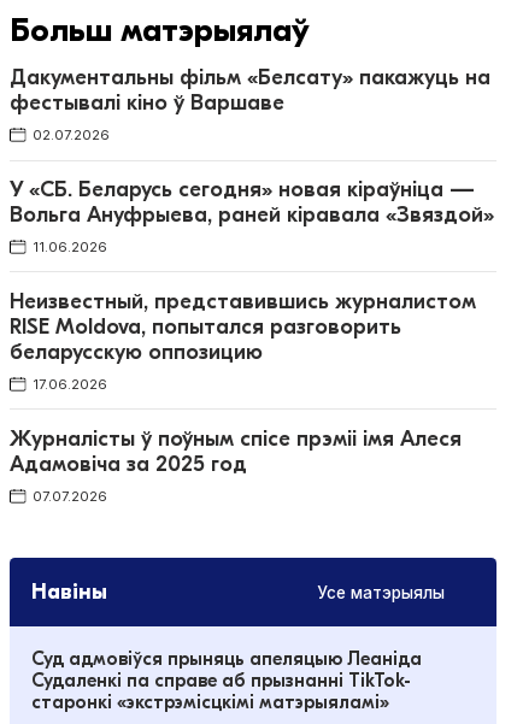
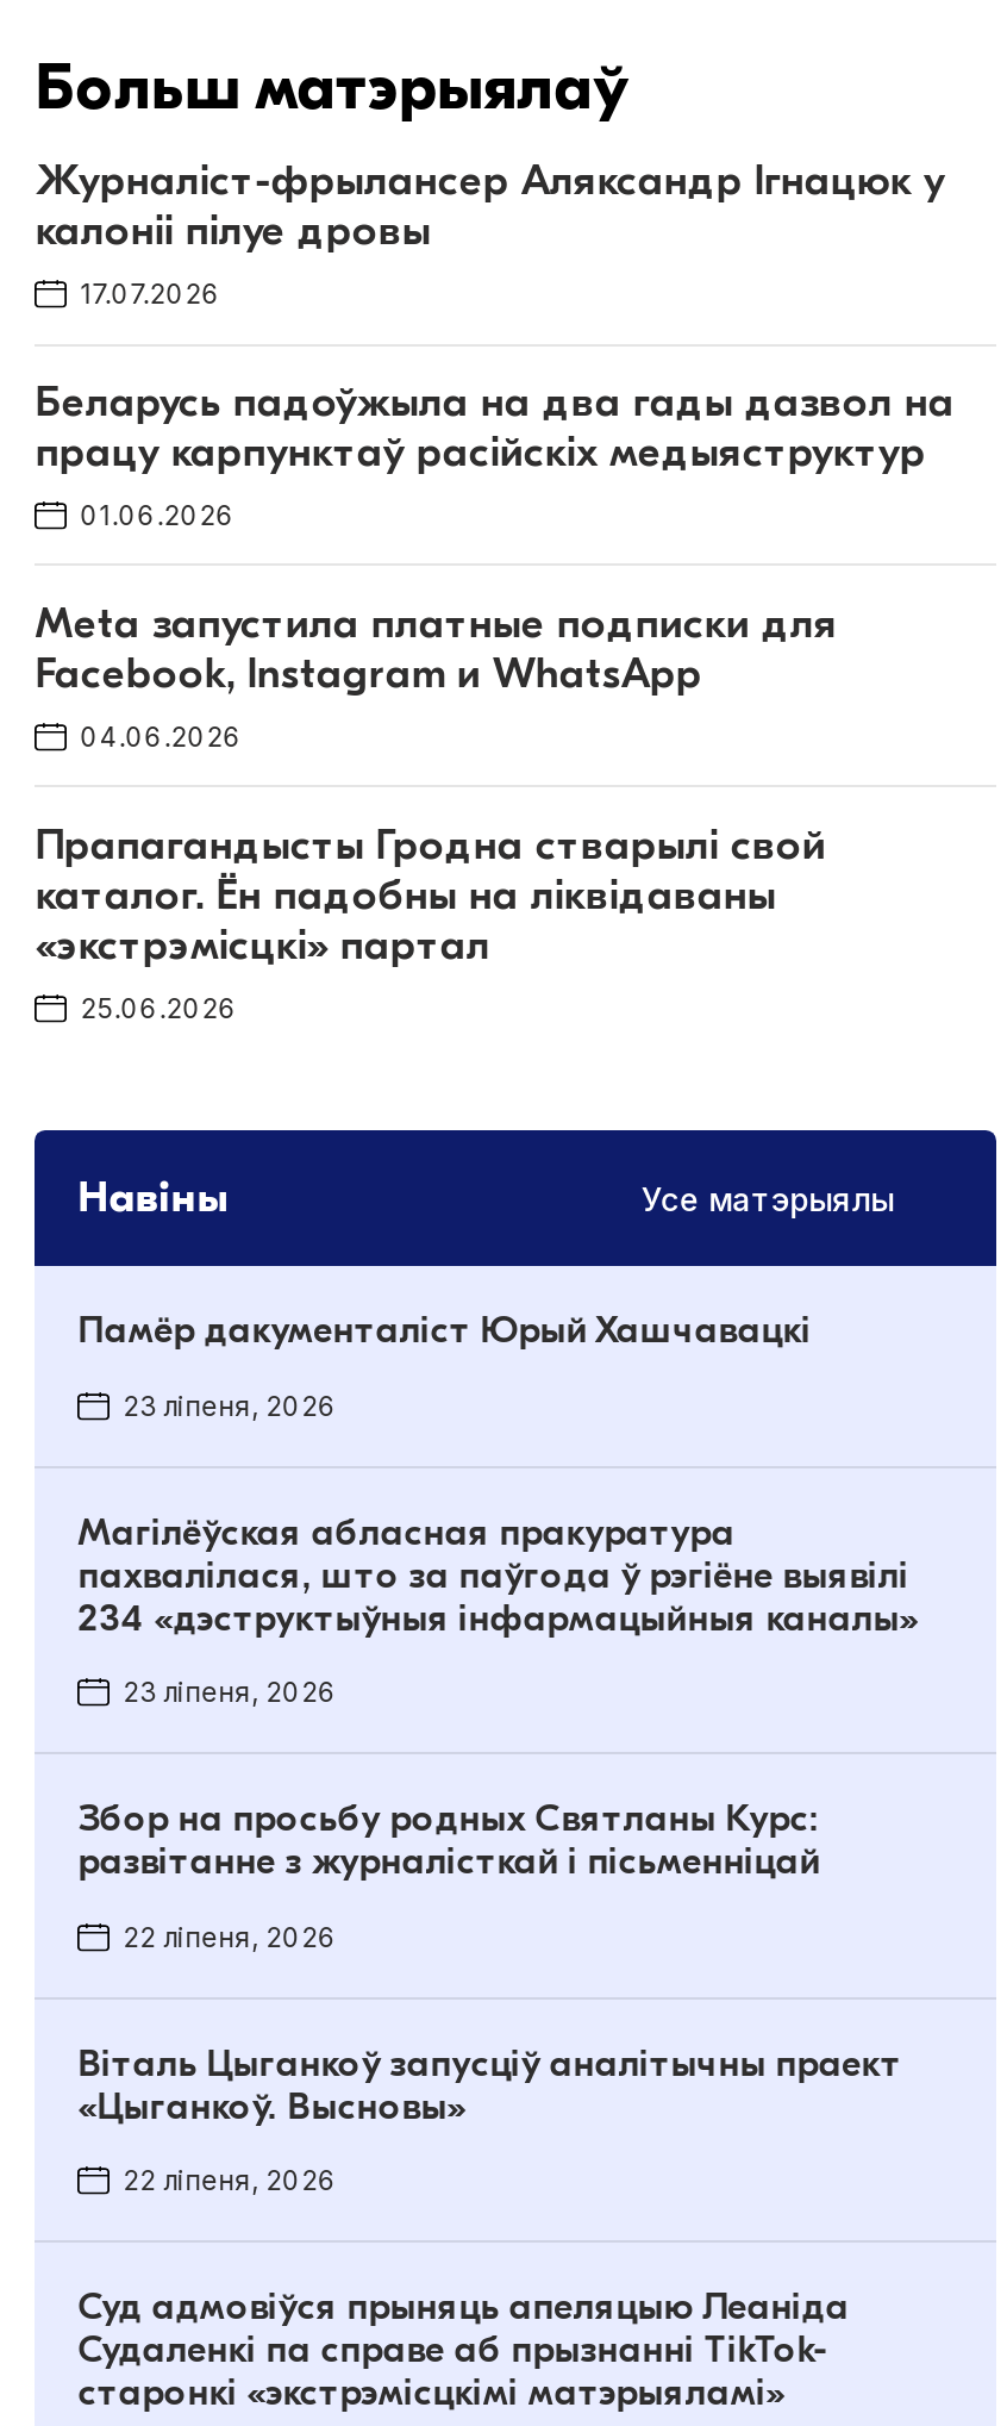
[10,65,491,144] Дакументальны фільм «Белсату» пакажуць на | фестывалі кіно ў Варшаве | 02.07.2026 -> [35,156,945,311] Журналіст-фрылансер Аляксандр Ігнацюк у | калоніі пілуе дровы | 17.07.2026
[10,177,495,255] У «СБ. Беларусь сегодня» новая кіраўніца — | Вольга Ануфрыева, раней кіравала «Звяздой» | 11.06.2026 -> [35,378,954,532] Беларусь падоўжыла на два гады дазвол на | працу карпунктаў расійскіх медыяструктур | 01.06.2026
[10,289,476,392] Неизвестный, представившись журналистом | RISE Moldova, попытался разговорить | беларусскую оппозицию | 17.06.2026 -> [35,599,838,753] Meta запустила платные подписки для | Facebook, Instagram и WhatsApp | 04.06.2026
[10,426,462,504] Журналісты ў поўным спісе прэміі імя Алеся | Адамовіча за 2025 год | 07.07.2026 -> [35,820,826,1025] Прапагандысты Гродна стварылі свой | каталог. Ён падобны на ліквідаваны | «экстрэмісцкі» партал | 25.06.2026
none -> [78,1309,918,2198] Памёр дакументаліст Юрый Хашчавацкі | 23 ліпеня, 2026 | Магілёўская абласная пракуратура | пахвалілася, што за паўгода ў рэгіёне выявілі | 234 «дэструктыўныя інфармацыйныя каналы» | 23 ліпеня, 2026 | Збор на просьбу родных Святланы Курс: | развітанне з журналісткай і пісьменніцай | 22 ліпеня, 2026 | Віталь Цыганкоў запусціў аналітычны праект | «Цыганкоў. Высновы» | 22 ліпеня, 2026

